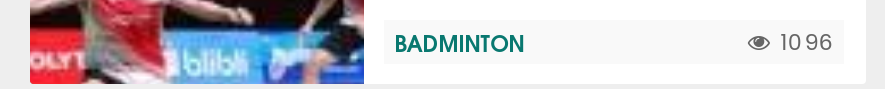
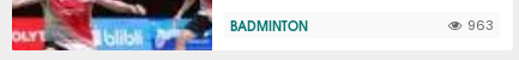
[780,32,834,54] 1096 -> [468,19,494,32] 963

